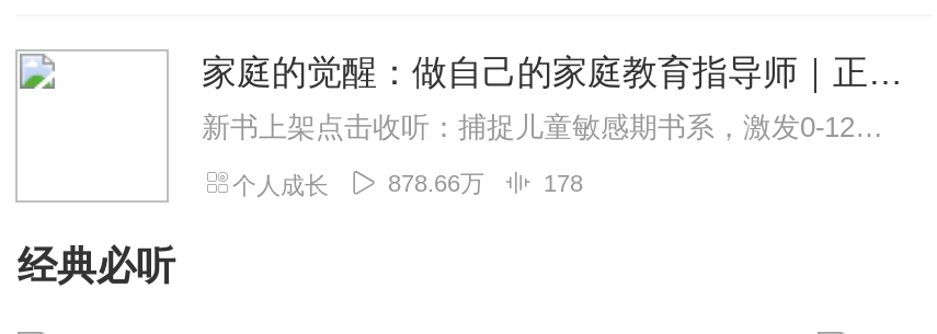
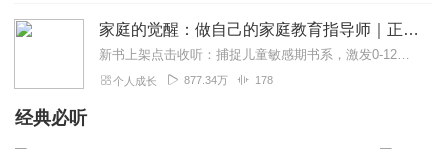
[388,170,484,196] 878.66万 -> [184,74,228,86] 877.34万

